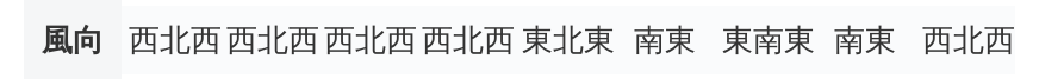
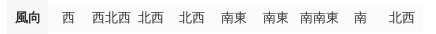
[129,23,1015,58] 西北西 西北西 西北西 西北西 東北東 南東 | 東南東 南東 | 西北西 -> [62,10,415,25] 西 | 西北西 北西 | 北西 | 南東 | 南東 | 南南東 | 南 | 北西

